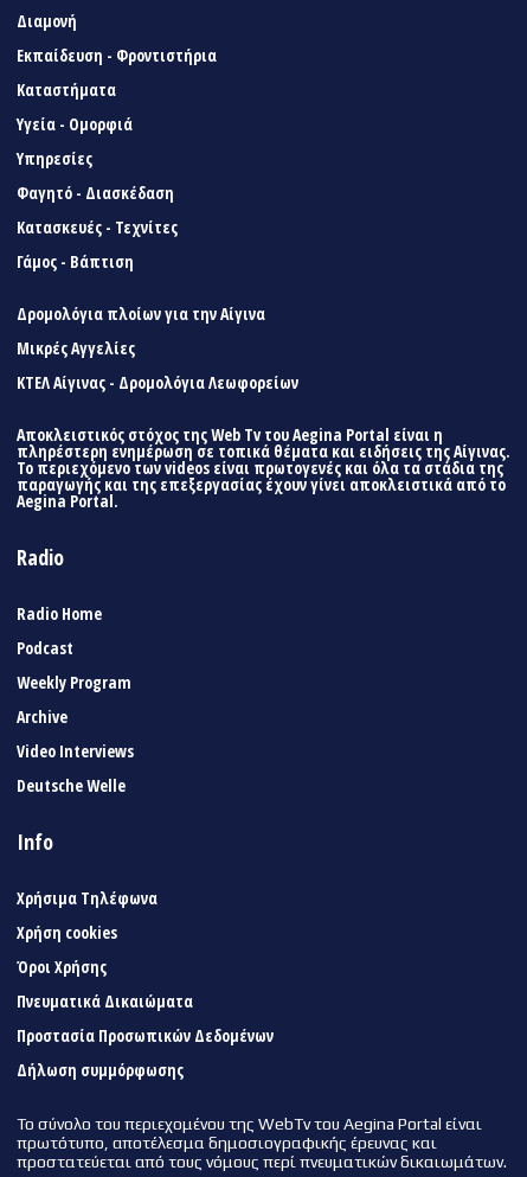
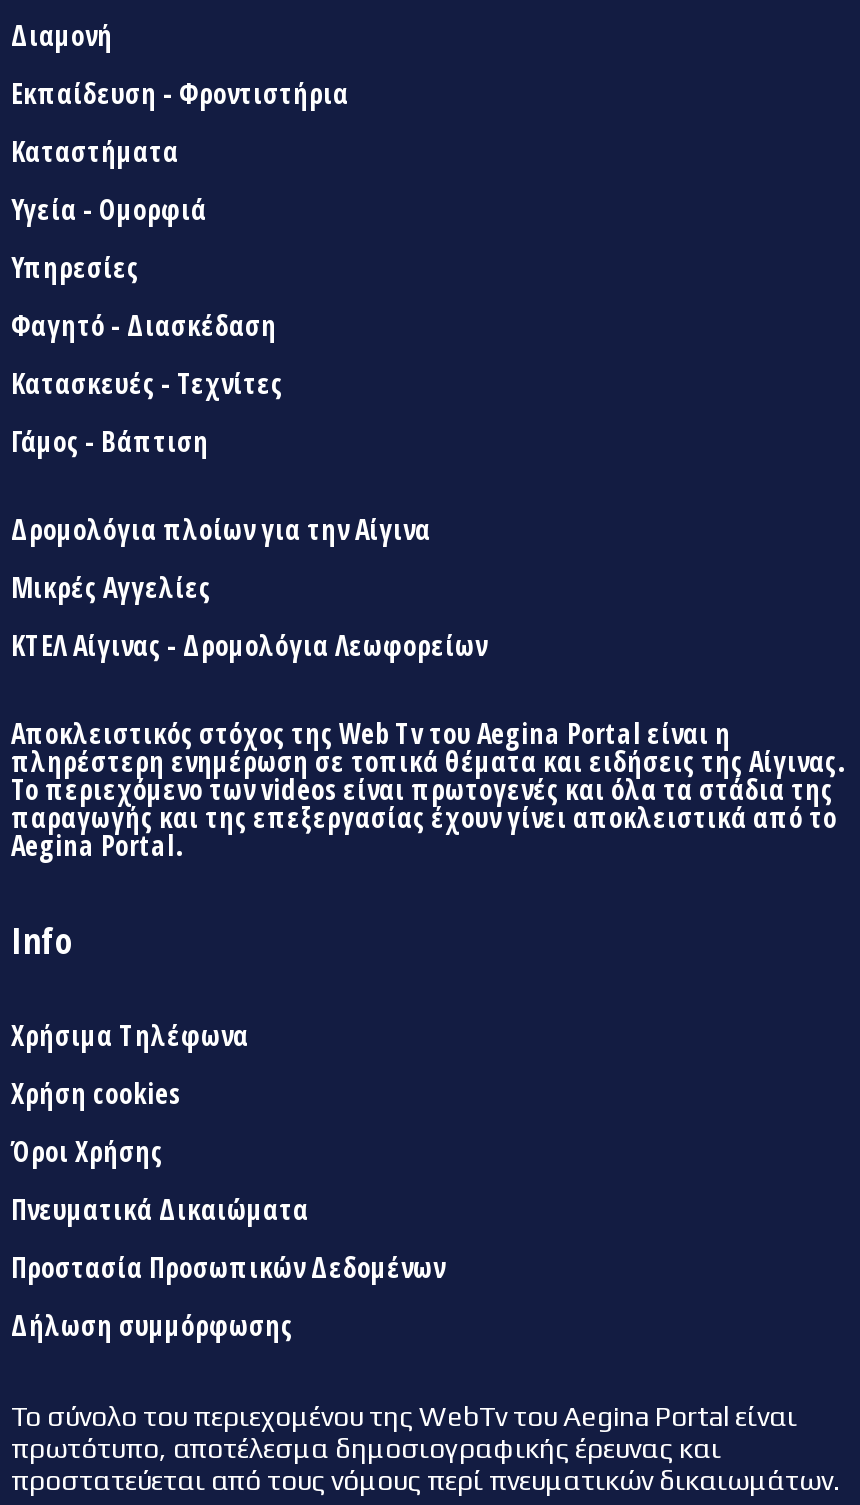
[17,543,134,796] Radio | Radio Home | Podcast | Weekly Program | Archive | Video Interviews | Deutsche Welle -> none

